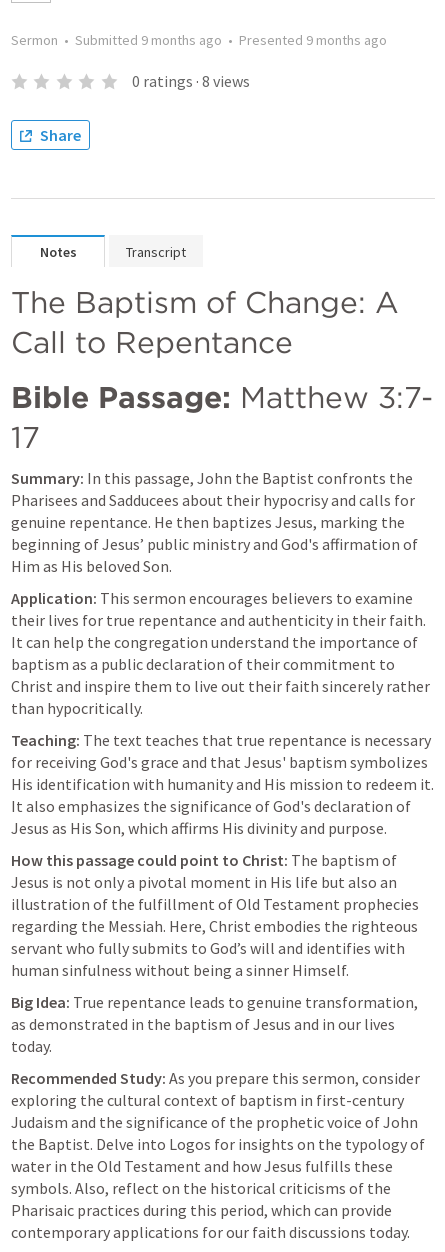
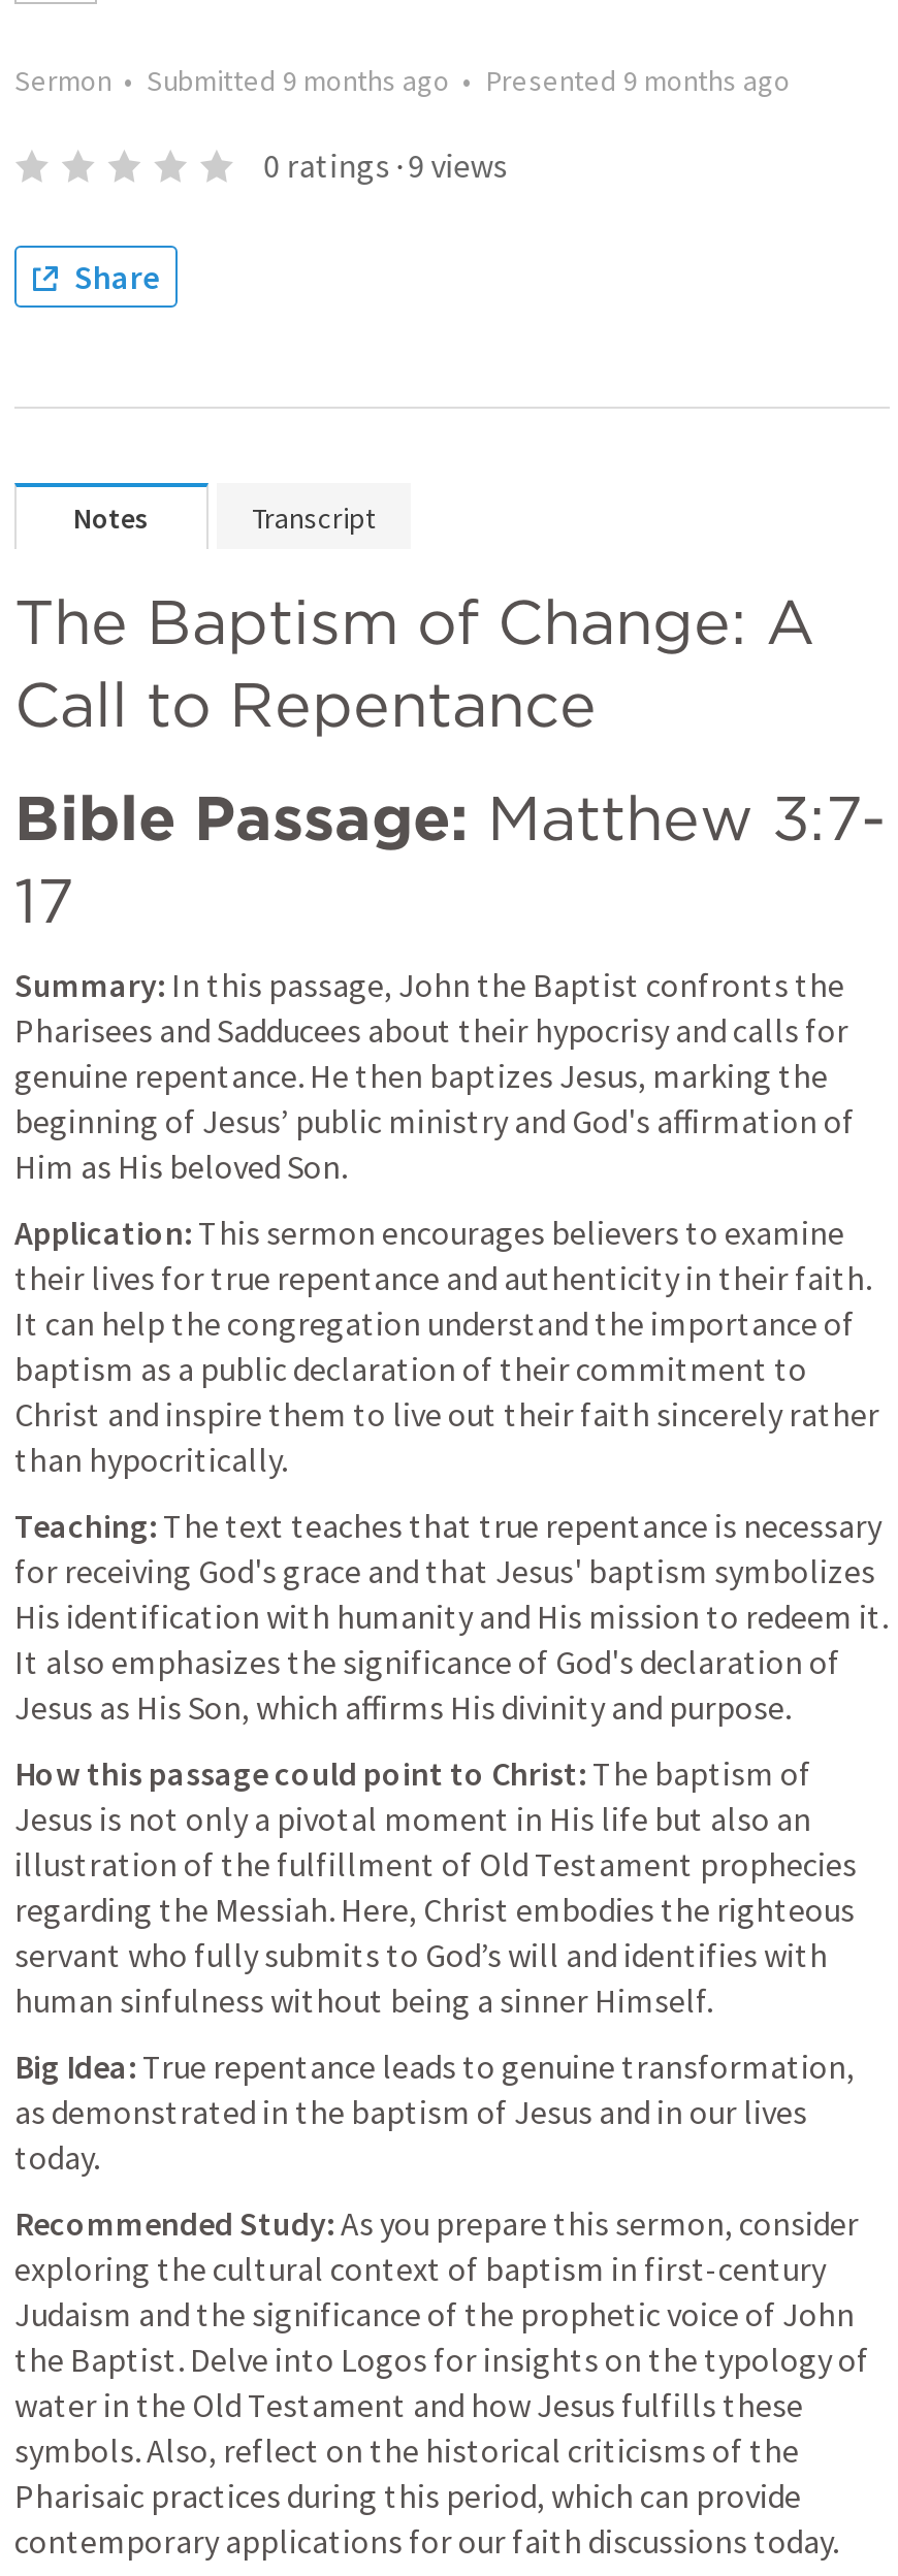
[132,71,250,91] 0 ratings · 8 views -> [264,144,507,186] 0 ratings · 9 views

